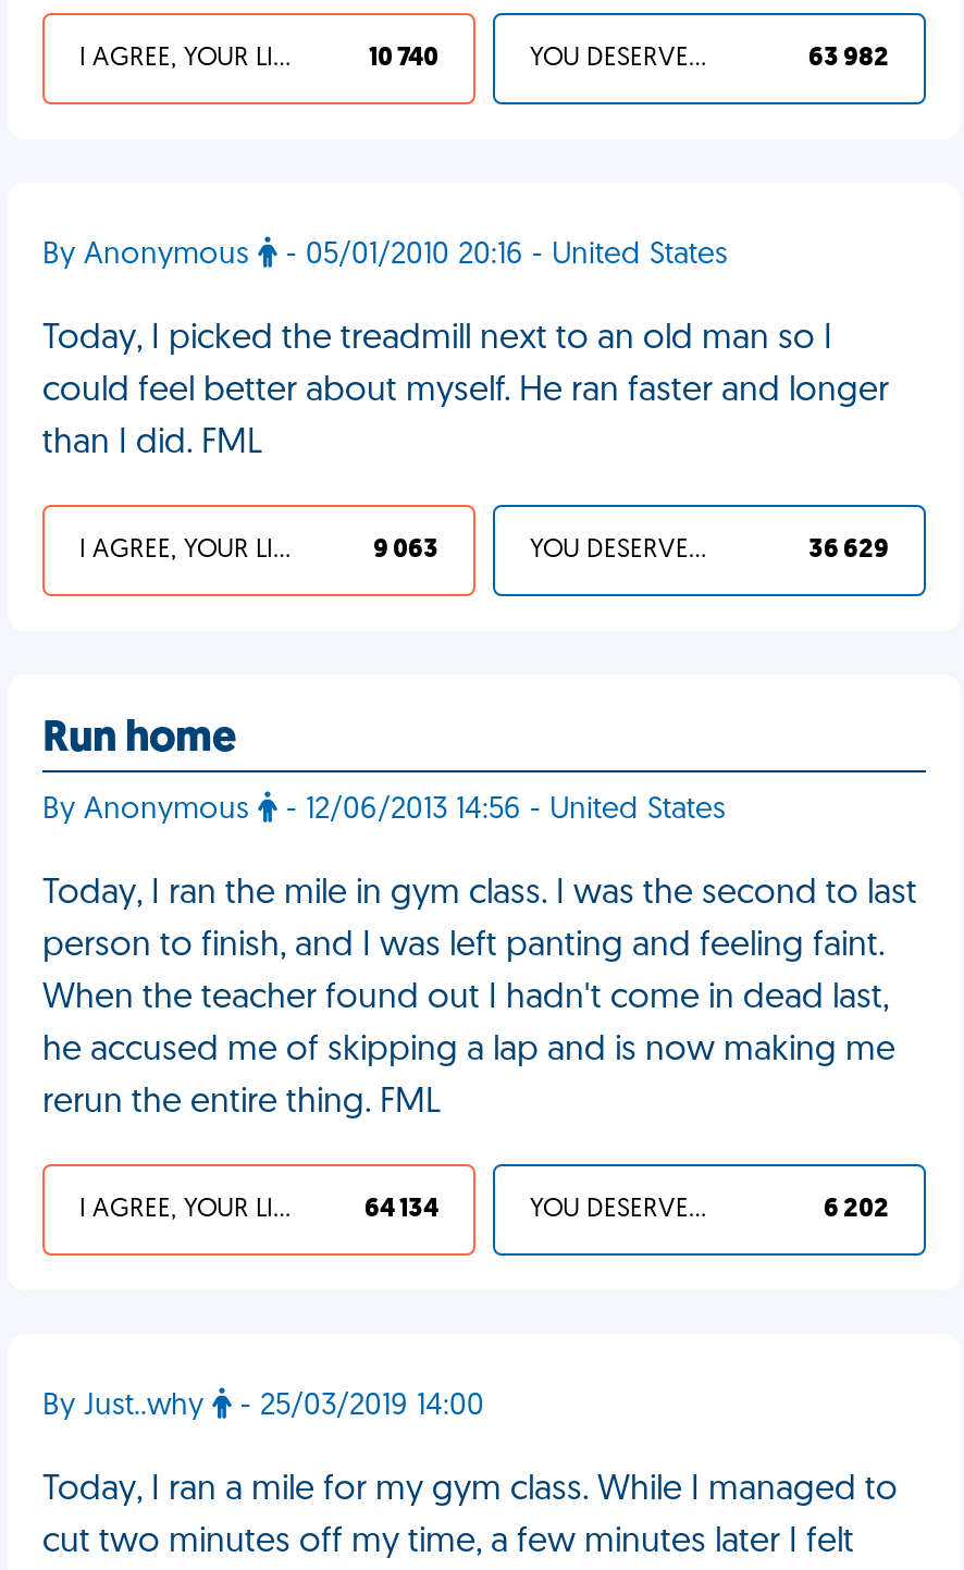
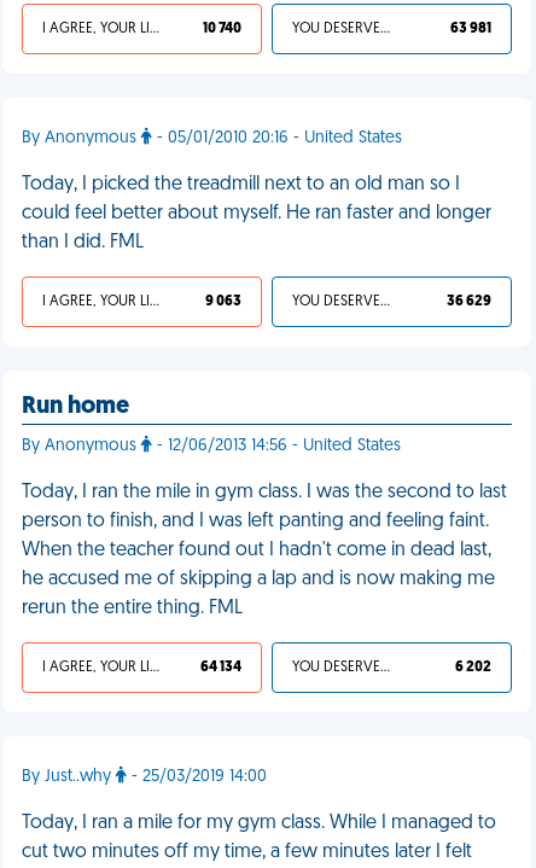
[808,46,889,72] 63 982 -> [450,22,491,36] 63 981

